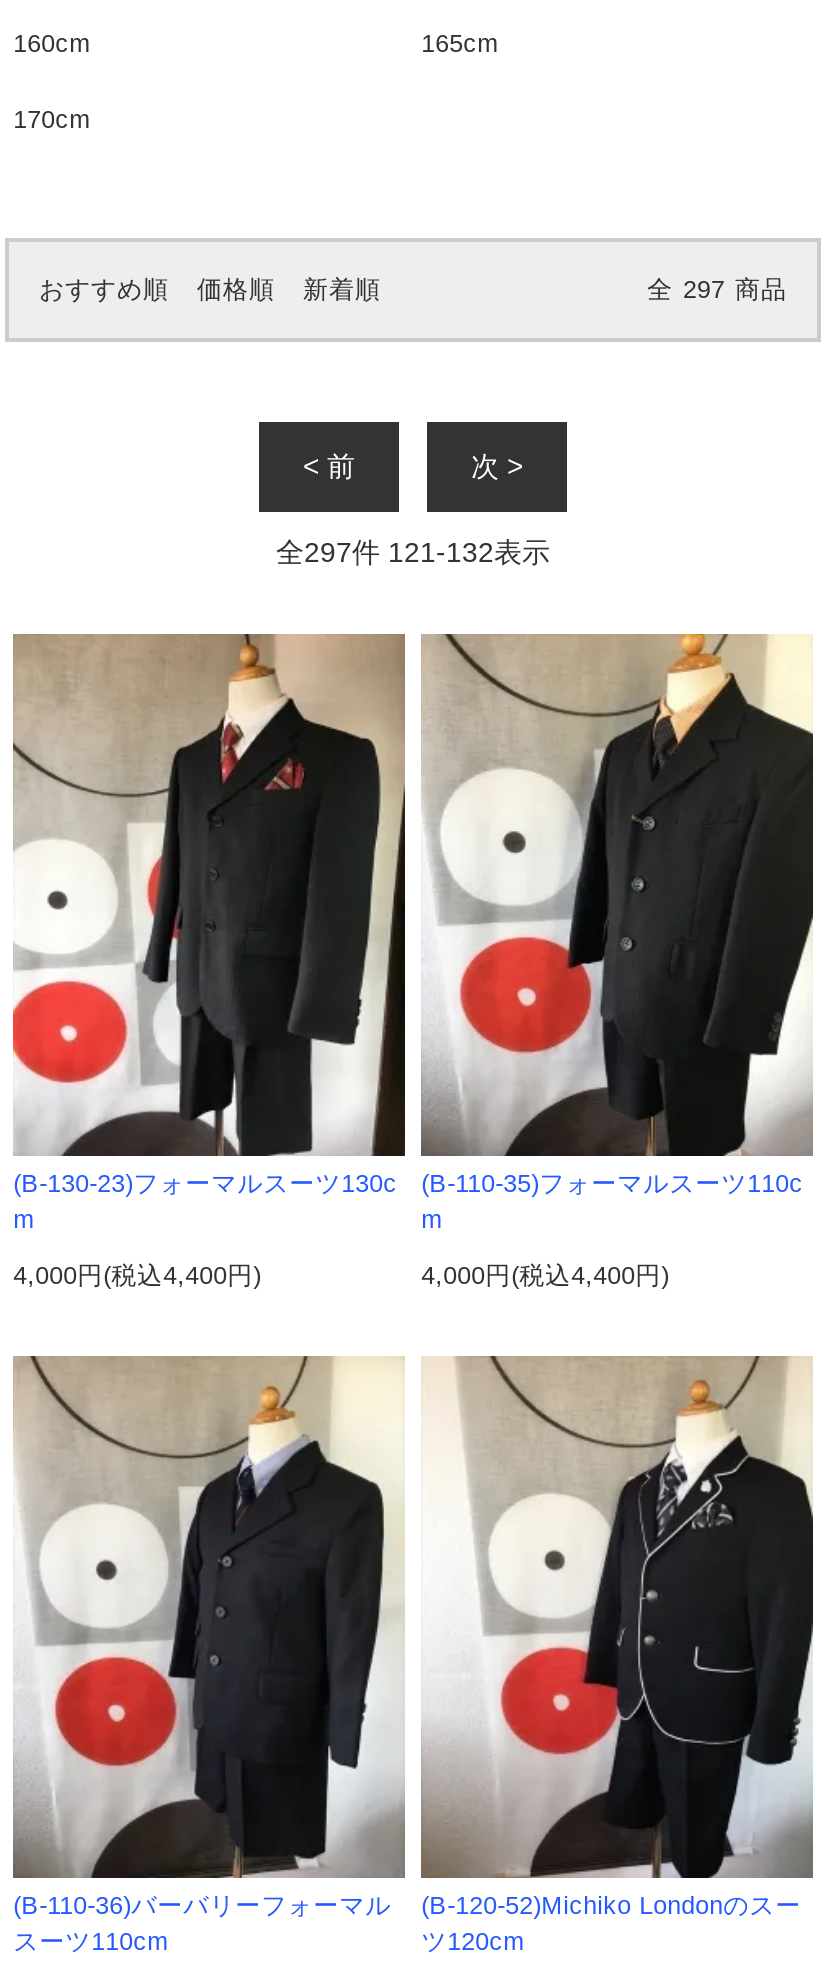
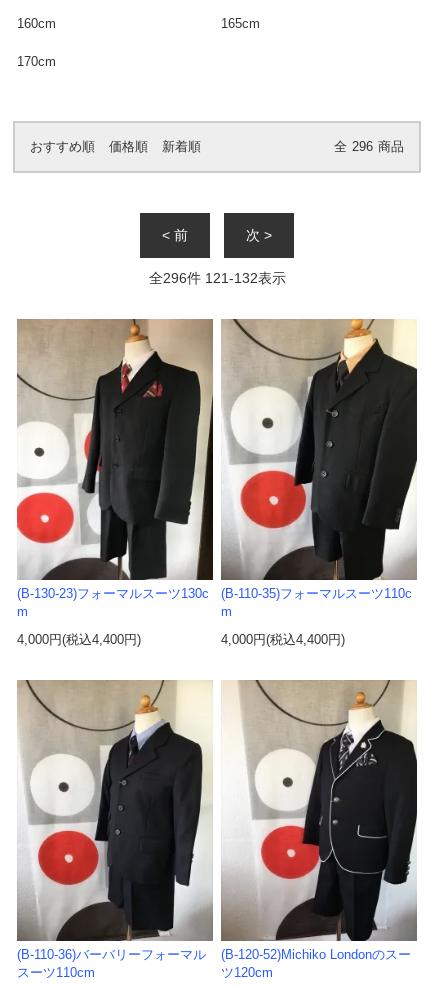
[647,275,787,303] 全 297 商品 -> [334,140,404,154] 全 296 商品
[276,535,550,567] 全297件121 -132表示 -> [148,270,285,286] 全296件121 -132表示

